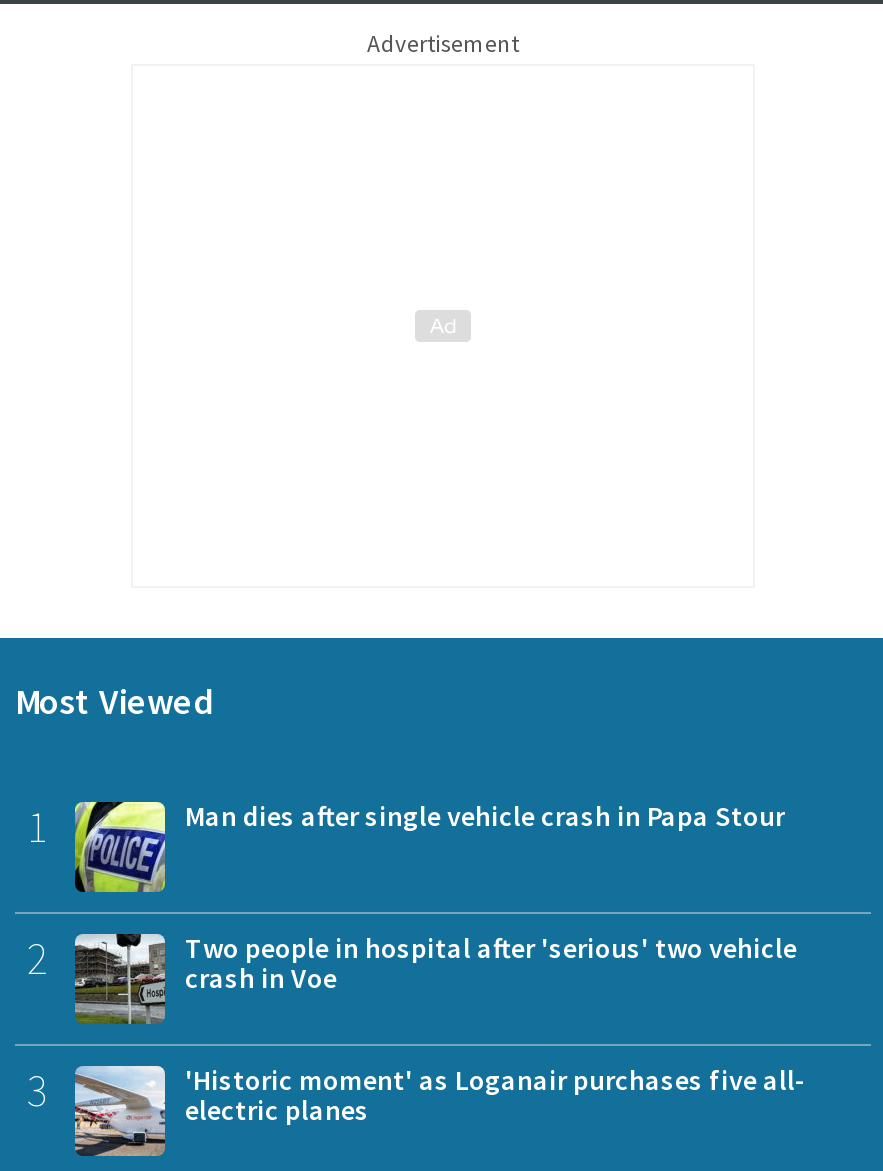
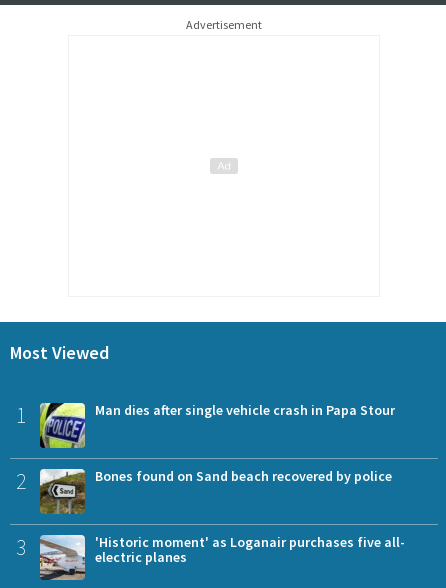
[73,930,797,1025] [image] | Two people in hospital after 'serious' two vehicle | crash in Voe -> [39,467,392,514] [image] | Bones found on Sand beach recovered by police

